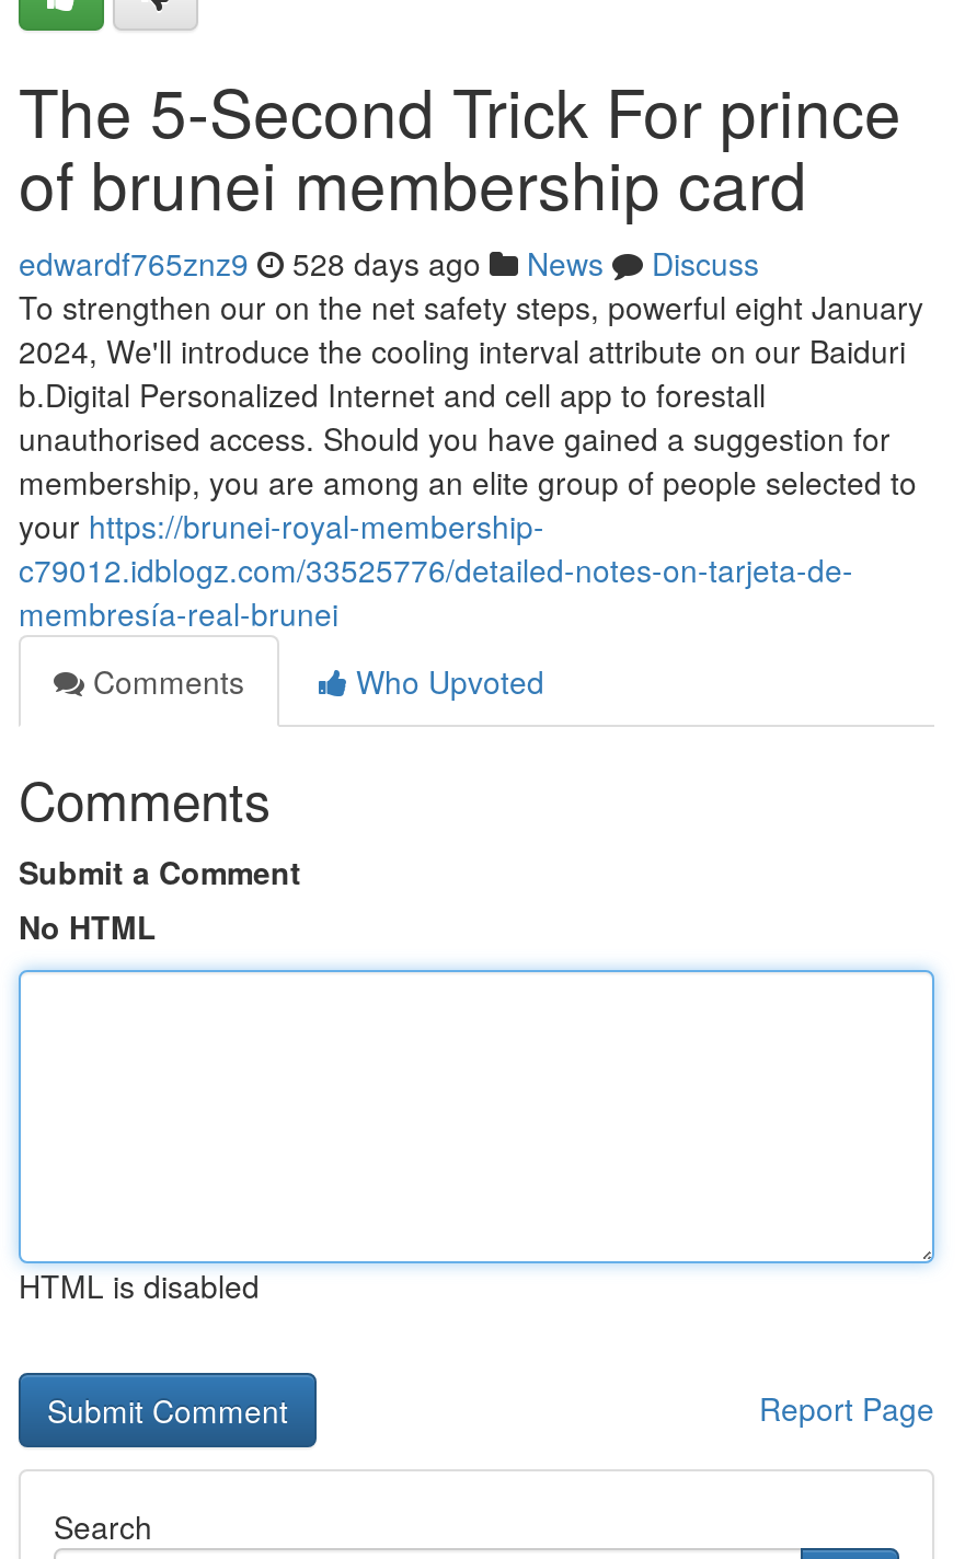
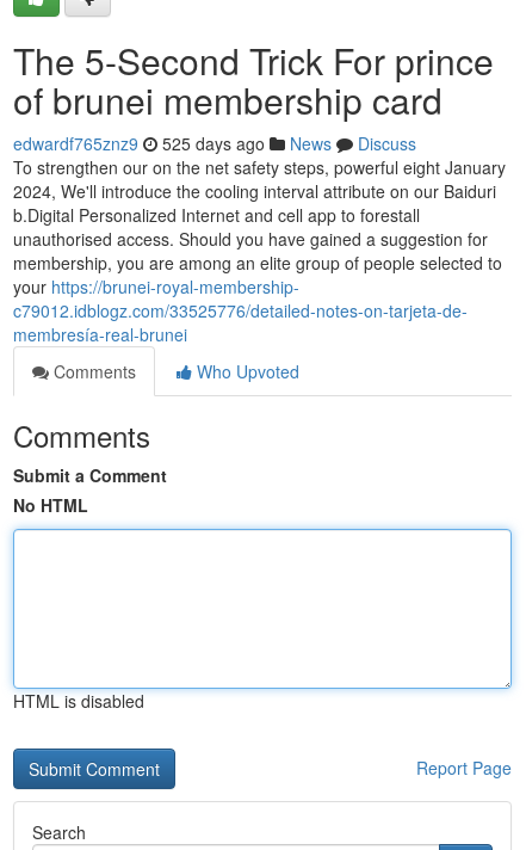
[19,241,759,285] edwardf765znz9 528 days ago News Discuss -> [13,131,416,155] edwardf765znz9 525 days ago News Discuss

